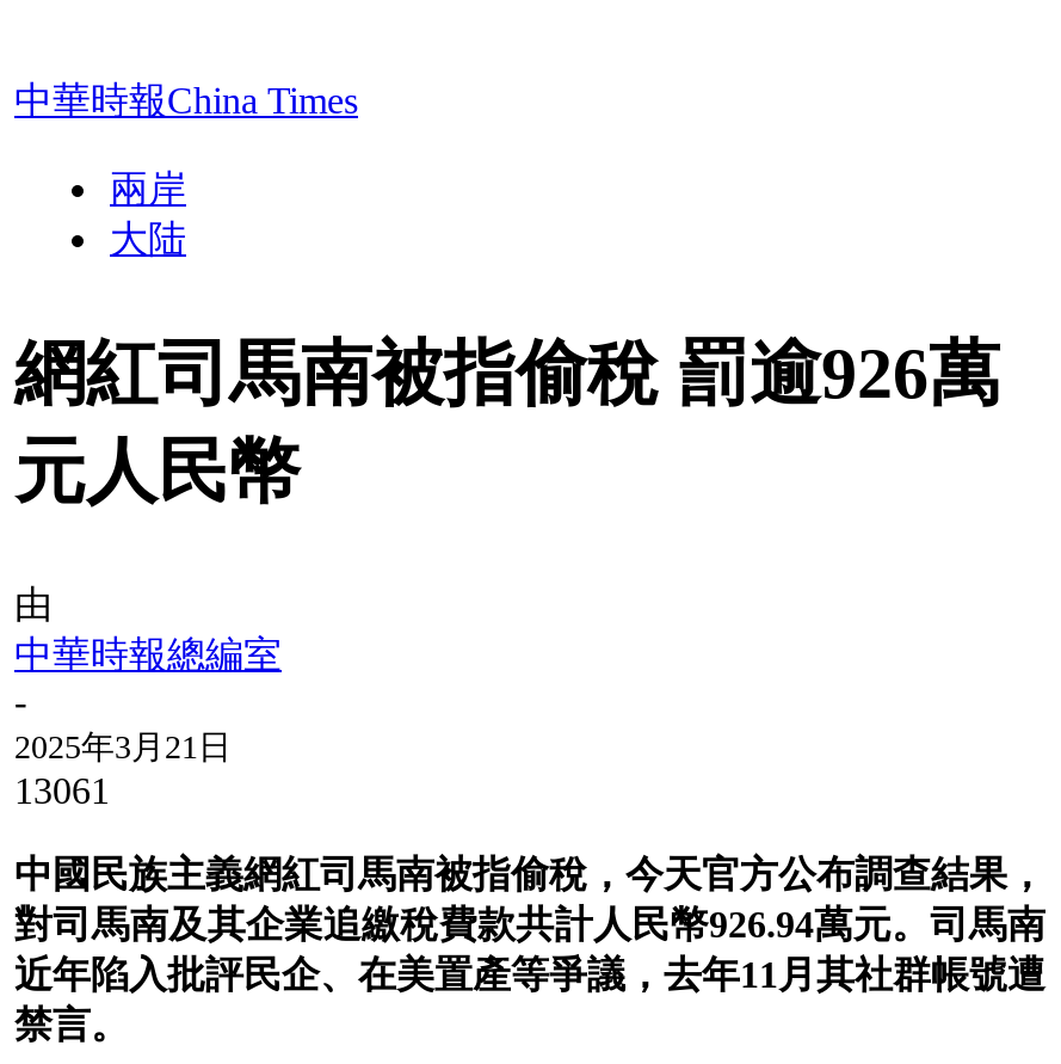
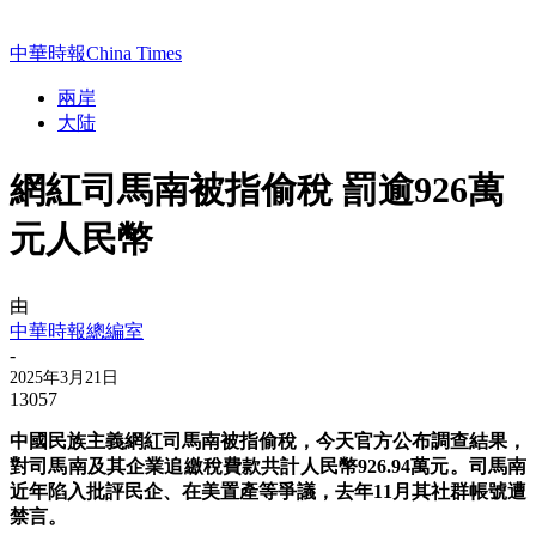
[14,770,110,811] 13061 -> [10,389,57,409] 13057

